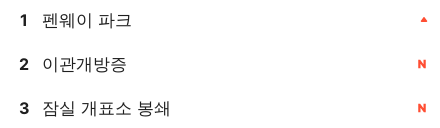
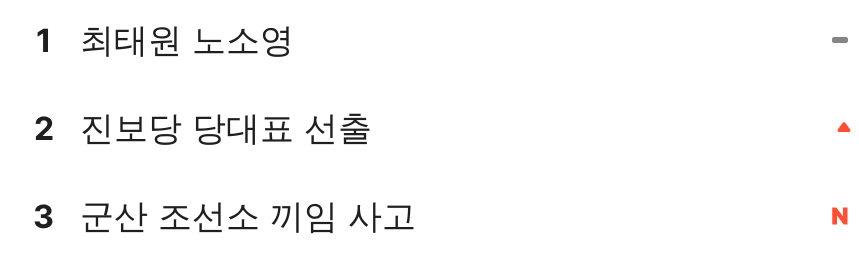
[42,10,132,30] 펜웨이 파크 -> [80,20,294,60] 최태원 노소영
[42,54,127,74] 이관개방증 -> [80,108,372,148] 진보당 당대표 선출
[42,98,171,118] 잠실 개표소 봉쇄 -> [80,196,416,236] 군산 조선소 끼임 사고

